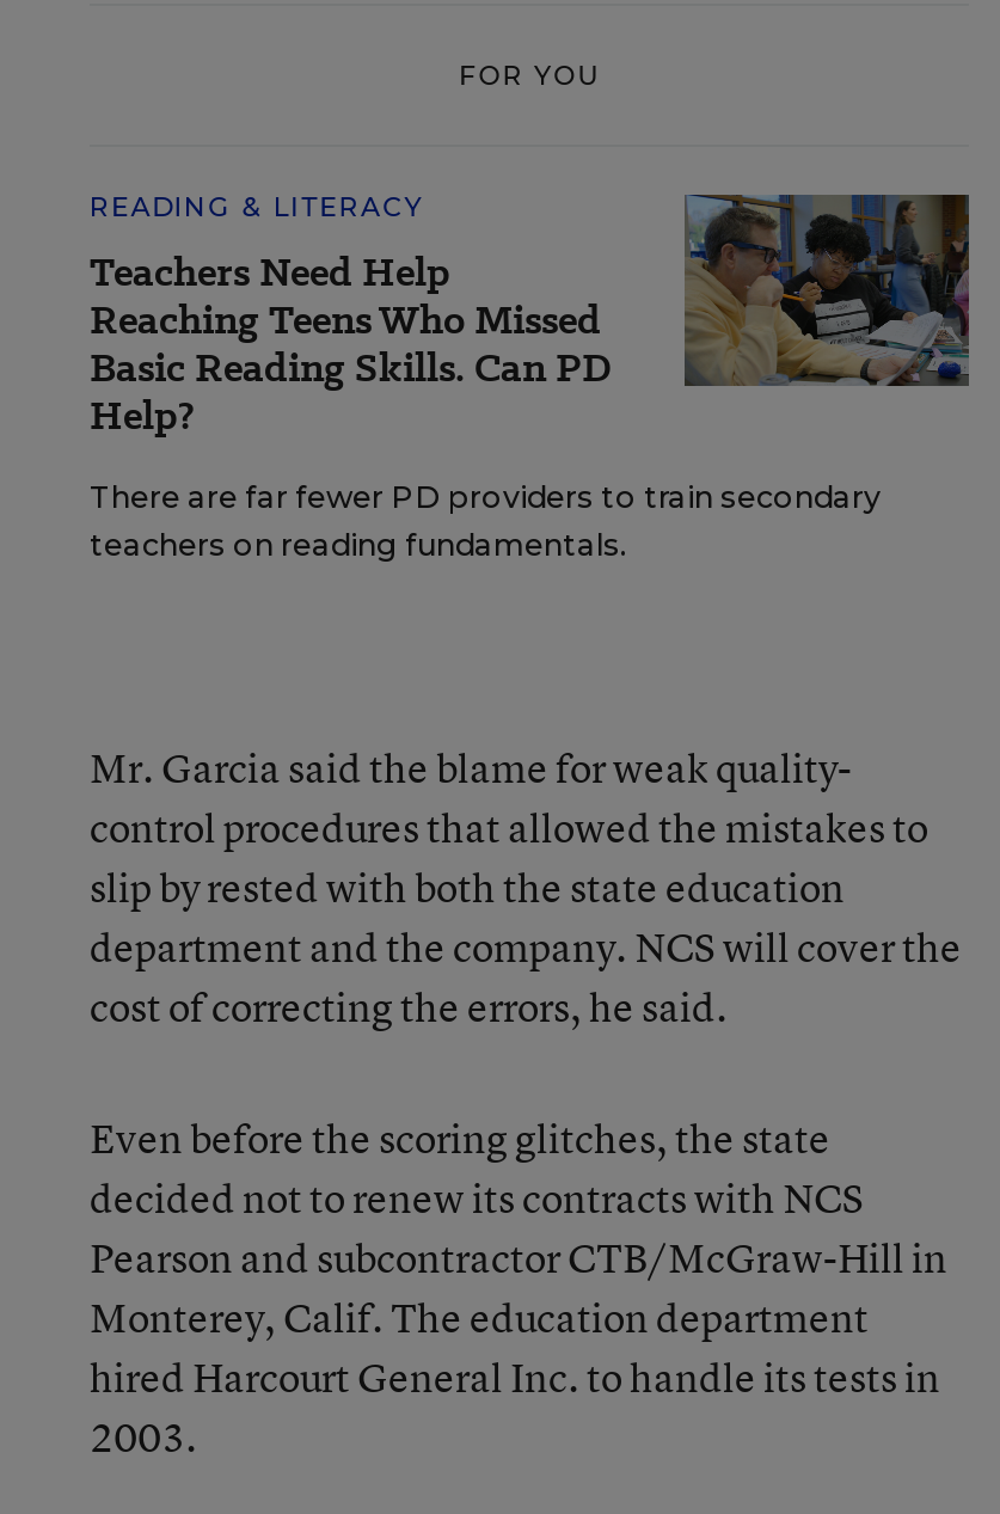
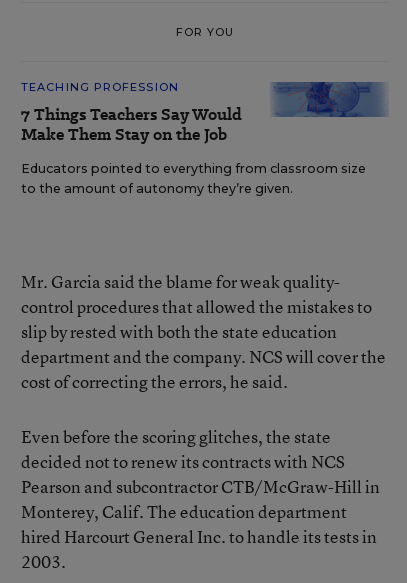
[90,190,971,443] [image] | READING & LITERACY | Teachers Need Help | Reaching Teens Who Missed | Basic Reading Skills. Can PD | Help? -> [21,80,389,146] [image] | TEACHING PROFESSION | 7 Things Teachers Say Would | Make Them Stay on the Job
[90,479,881,563] There are far fewer PD providers to train secondary | teachers on reading fundamentals. -> [21,161,366,196] Educators pointed to everything from classroom size | to the amount of autonomy they’re given.

